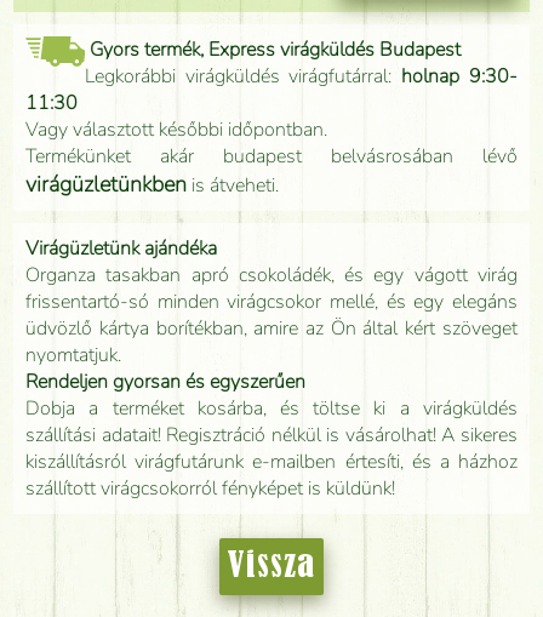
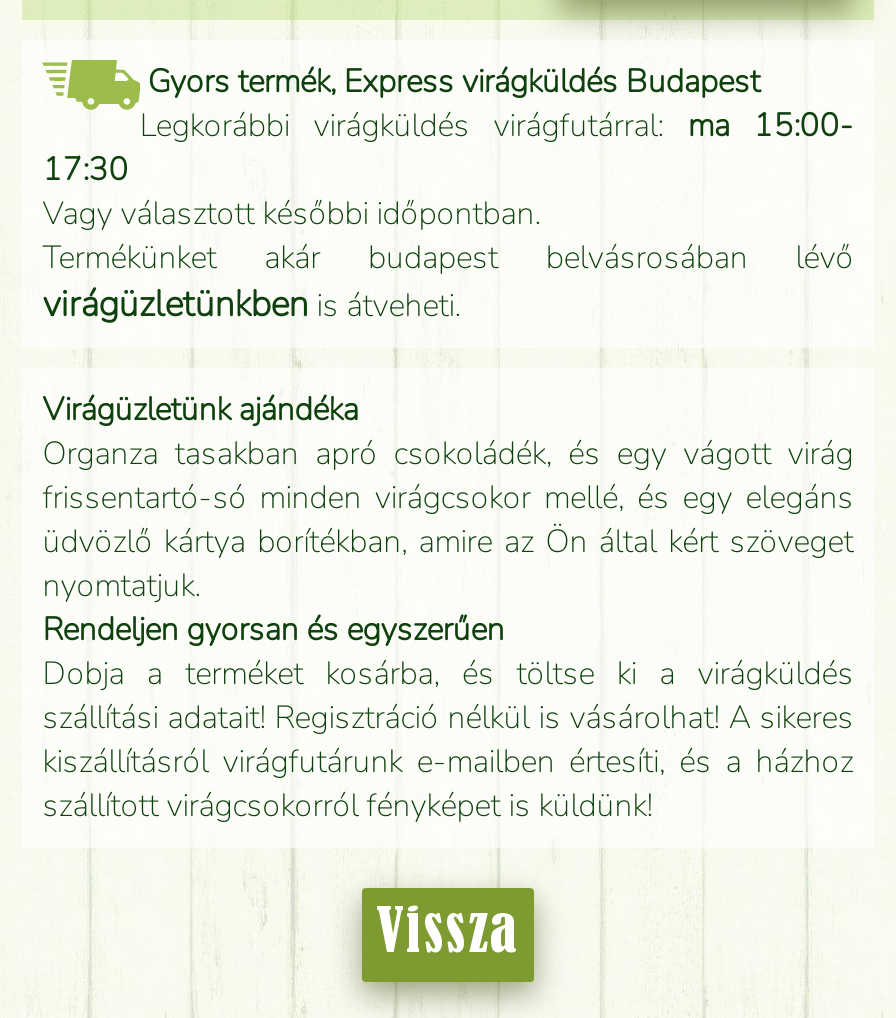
[85,63,517,90] Legkorábbi virágküldés virágfutárral: holnap 9:30- -> [140,105,854,149] Legkorábbi virágküldés virágfutárral: ma 15:00-
[26,90,78,117] 11:30 -> [42,149,128,193] 17:30

